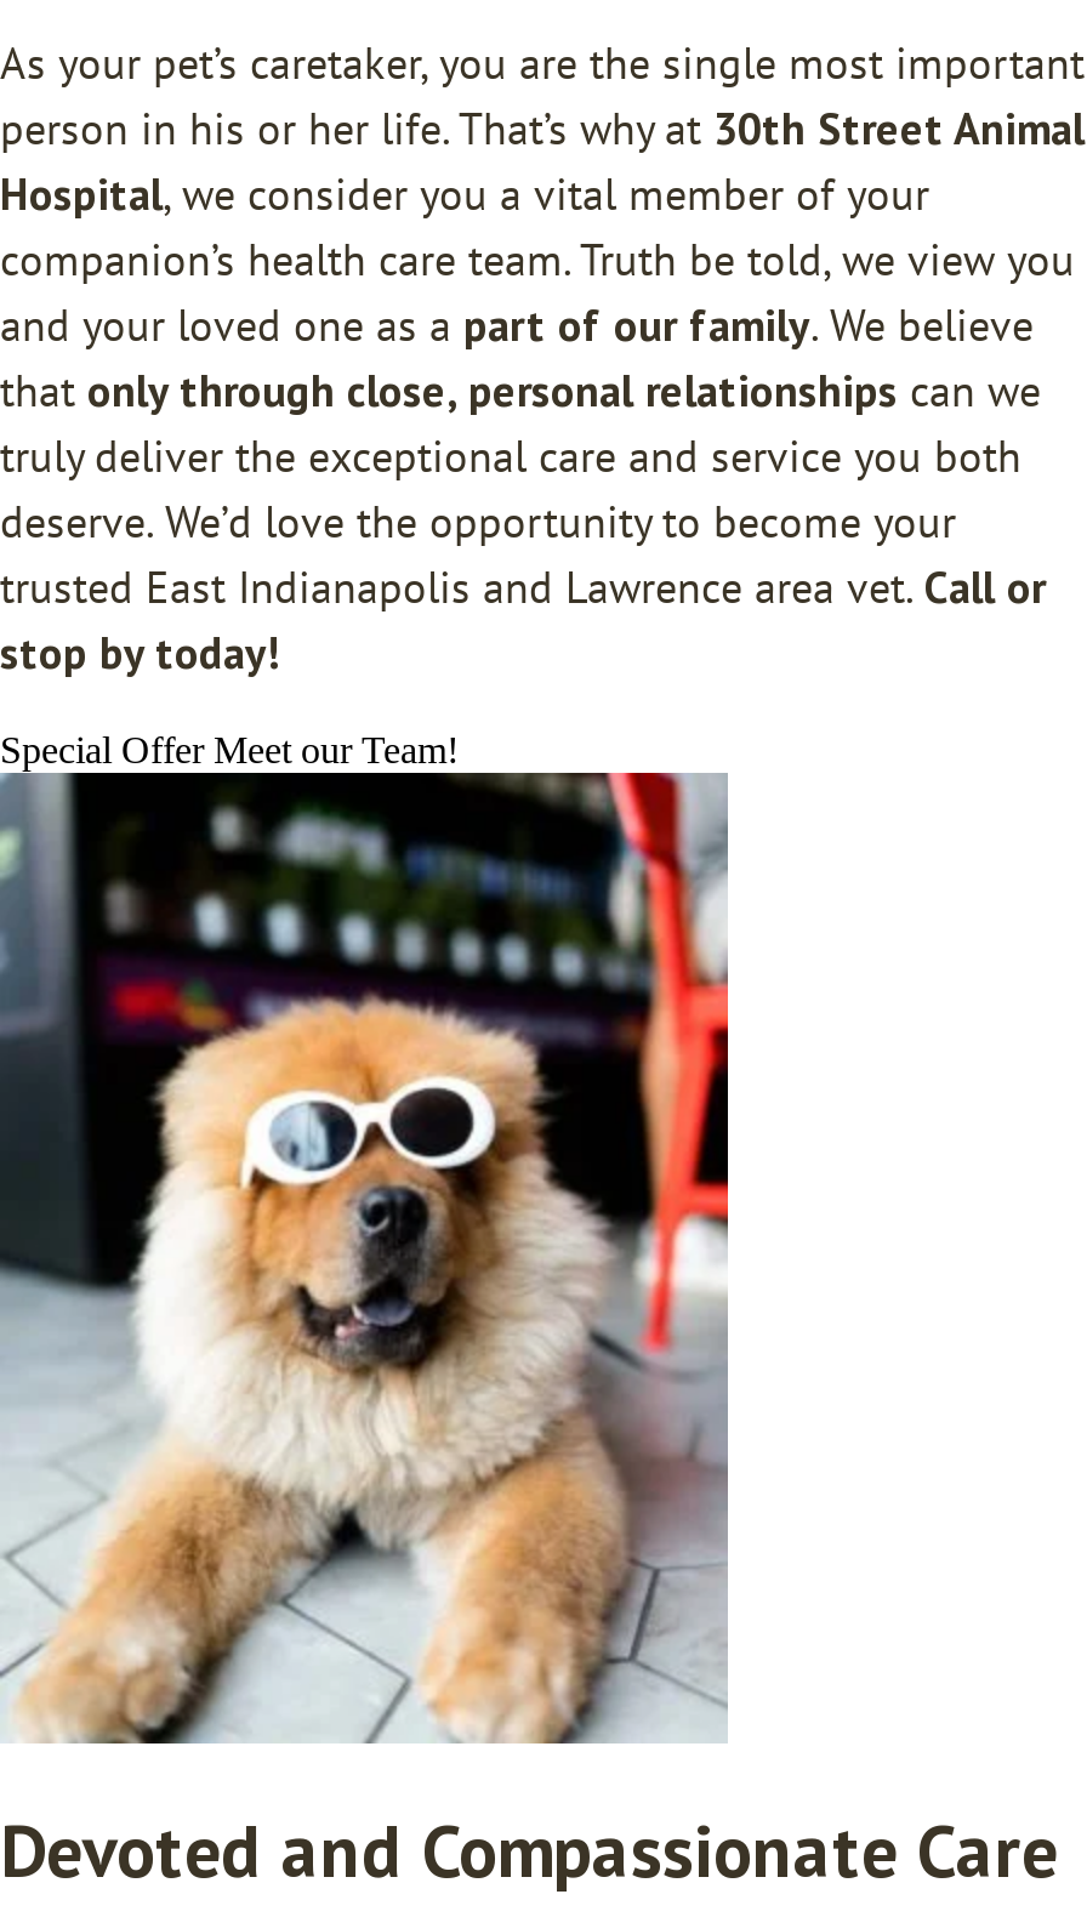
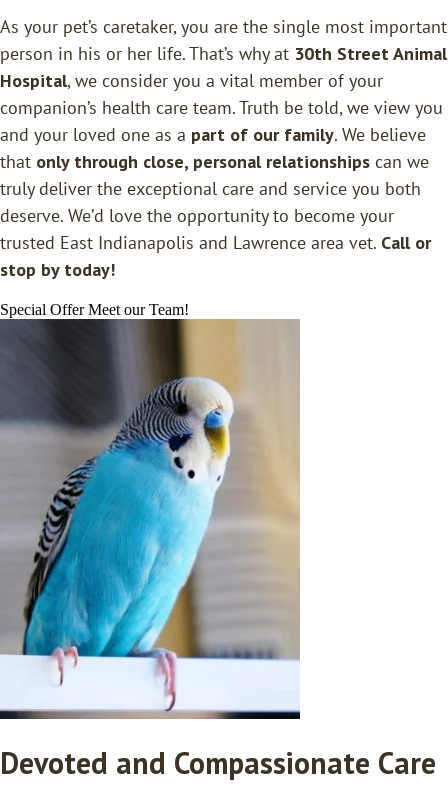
[7,770,730,1743] [image] -> [3,318,301,720] [image]

